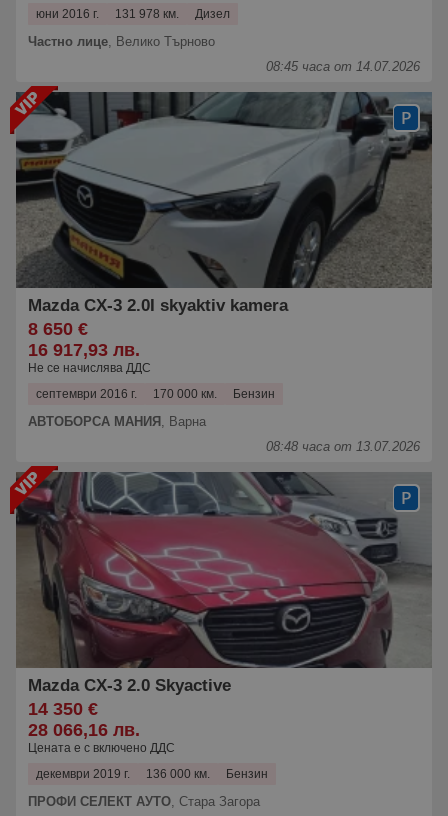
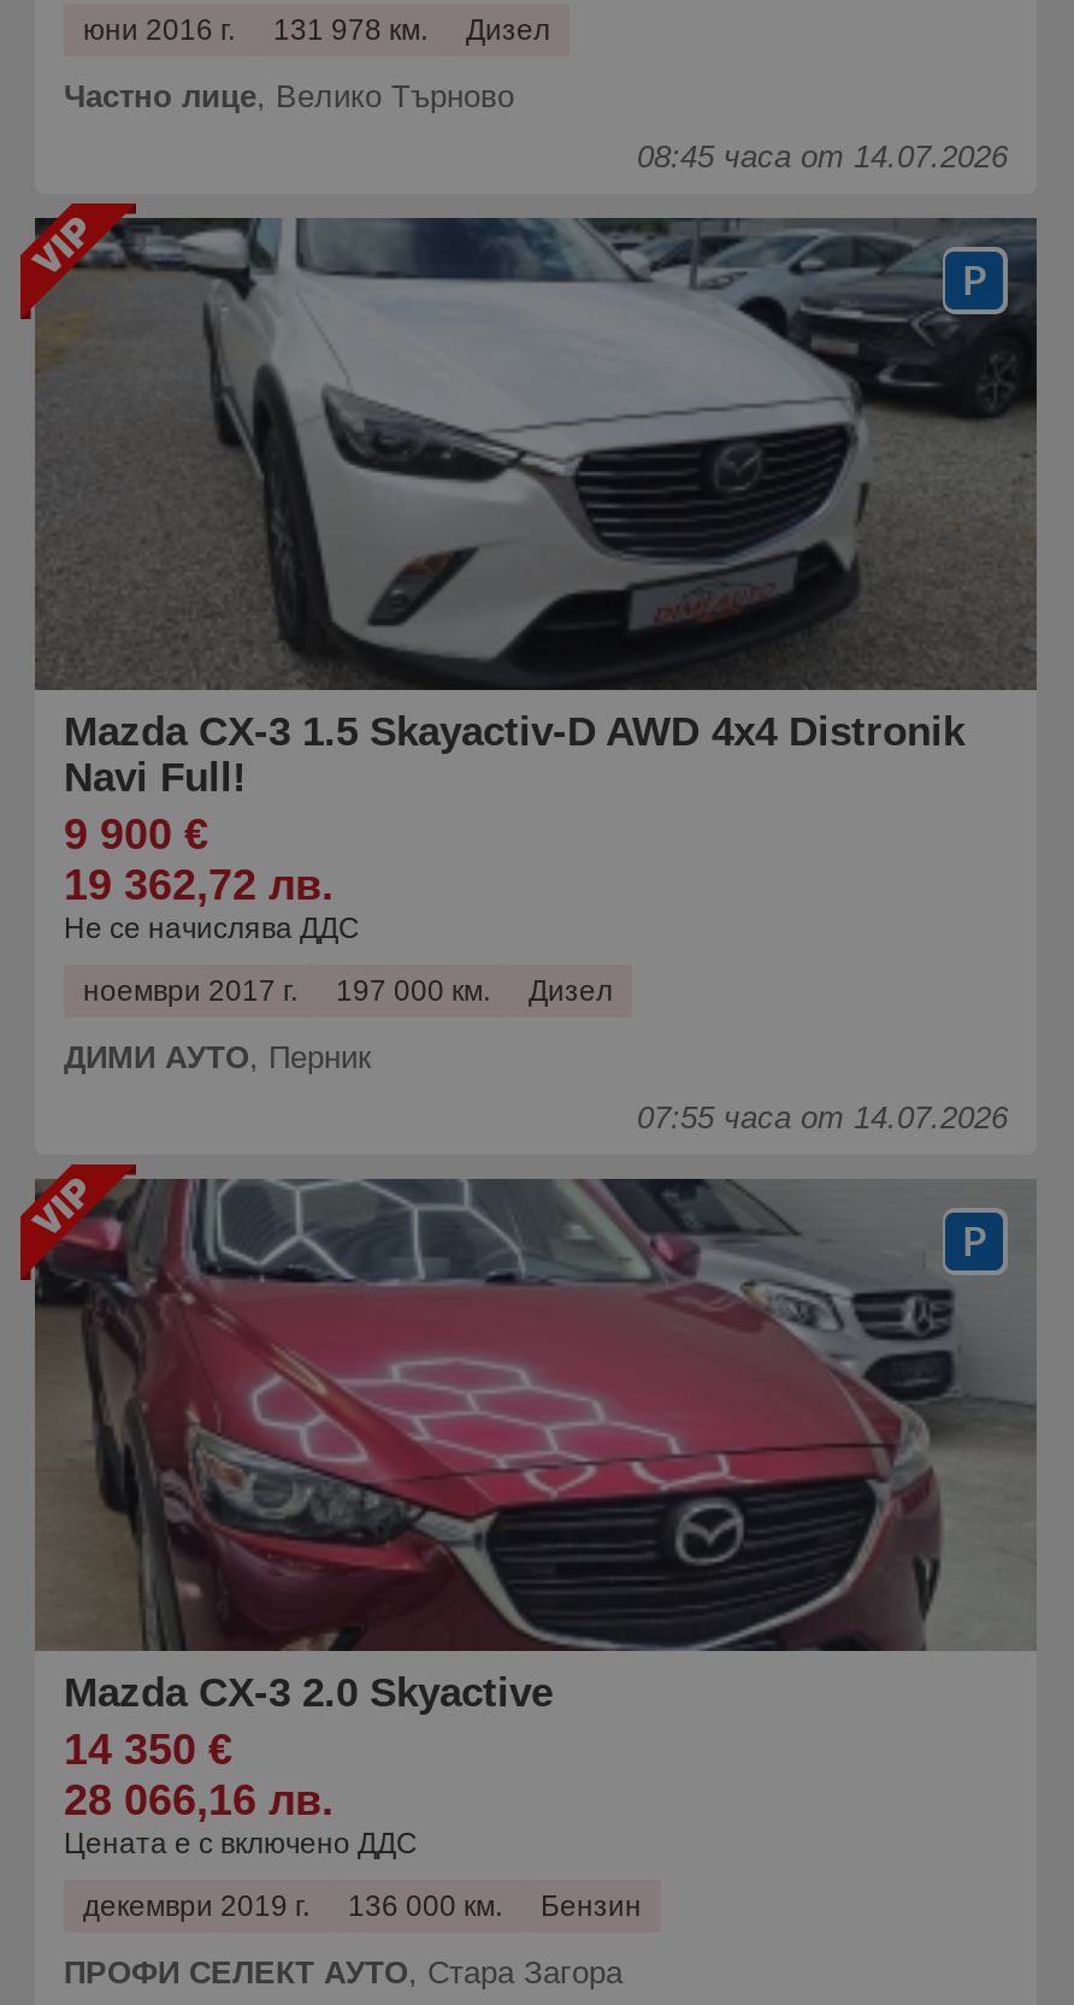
[16,92,432,360] [image] | Mazda CX-3 2.0I skyaktiv kamera | 8 650 € | 16 917,93 лв. -> [35,218,1037,909] [image] | Mazda CX-3 1.5 Skayactiv-D AWD 4x4 Distronik | Navi Full! | 9 900 € | 19 362,72 лв.
[36,387,275,401] септември 2016 г. | 170 000 км. | Бензин -> [83,974,613,1008] ноември 2017 г. | 197 000 км. | Дизел
[28,414,206,429] АВТОБОРСА МАНИЯ, Варна -> [64,1039,372,1075] ДИМИ АУТО, Перник
[266,439,420,454] 08:48 часа от 13.07.2026 -> [637,1099,1008,1136] 07:55 часа от 14.07.2026

